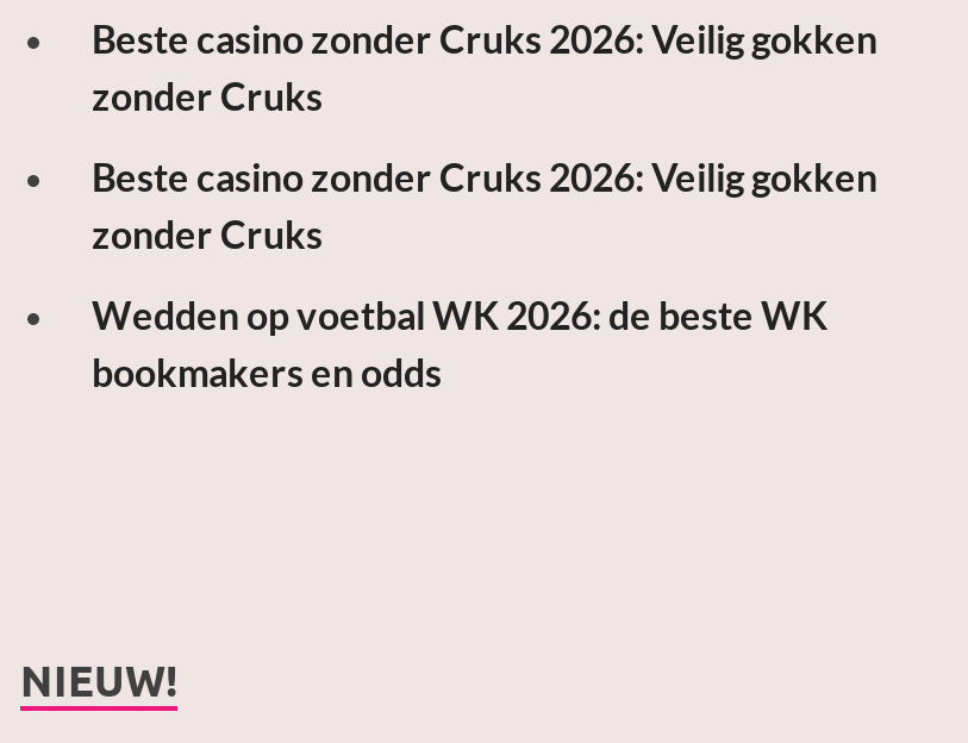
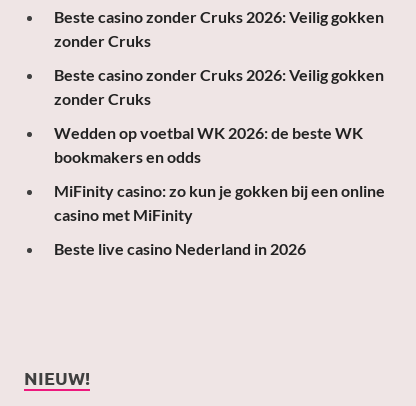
none -> [54,181,385,258] MiFinity casino: zo kun je gokken bij een online | casino met MiFinity | Beste live casino Nederland in 2026

